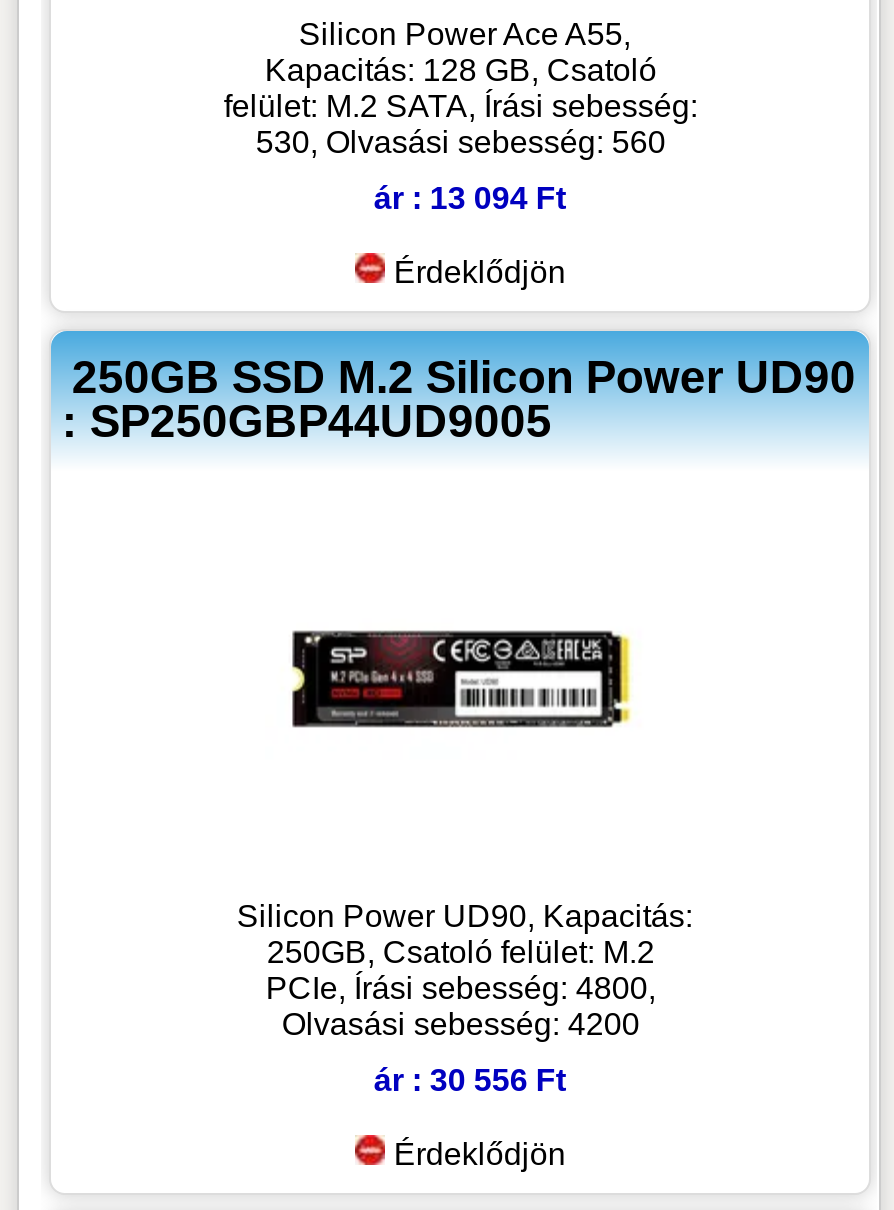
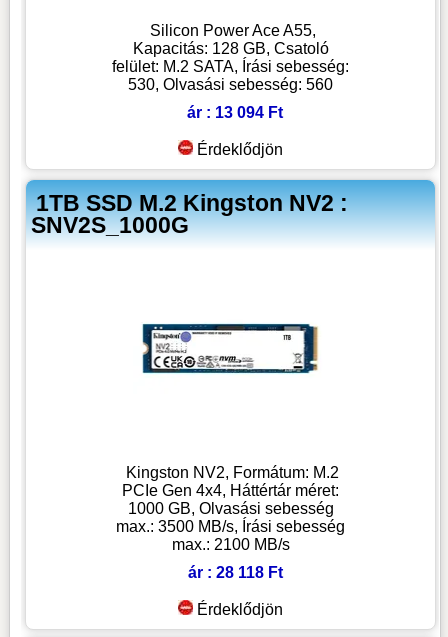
[62,351,856,447] 250GB SSD M.2 Silicon Power UD90 | : SP250GBP44UD9005 -> [31,190,348,238] 1TB SSD M.2 Kingston NV2 : | SNV2S_1000G
[285,620,635,730] [image] -> [141,323,319,378] [image]
[237,899,693,1041] Silicon Power UD90, Kapacitás: | 250GB, Csatoló felület: M.2 | PCIe, Írási sebesség: 4800, | Olvasási sebesség: 4200 -> [116,464,345,553] Kingston NV2, Formátum: M.2 | PCIe Gen 4x4, Háttértár méret: | 1000 GB, Olvasási sebesség | max.: 3500 MB/s, Írási sebesség | max.: 2100 MB/s
[374,1063,566,1097] ár : 30 556 Ft -> [188,564,283,581] ár : 28 118 Ft

